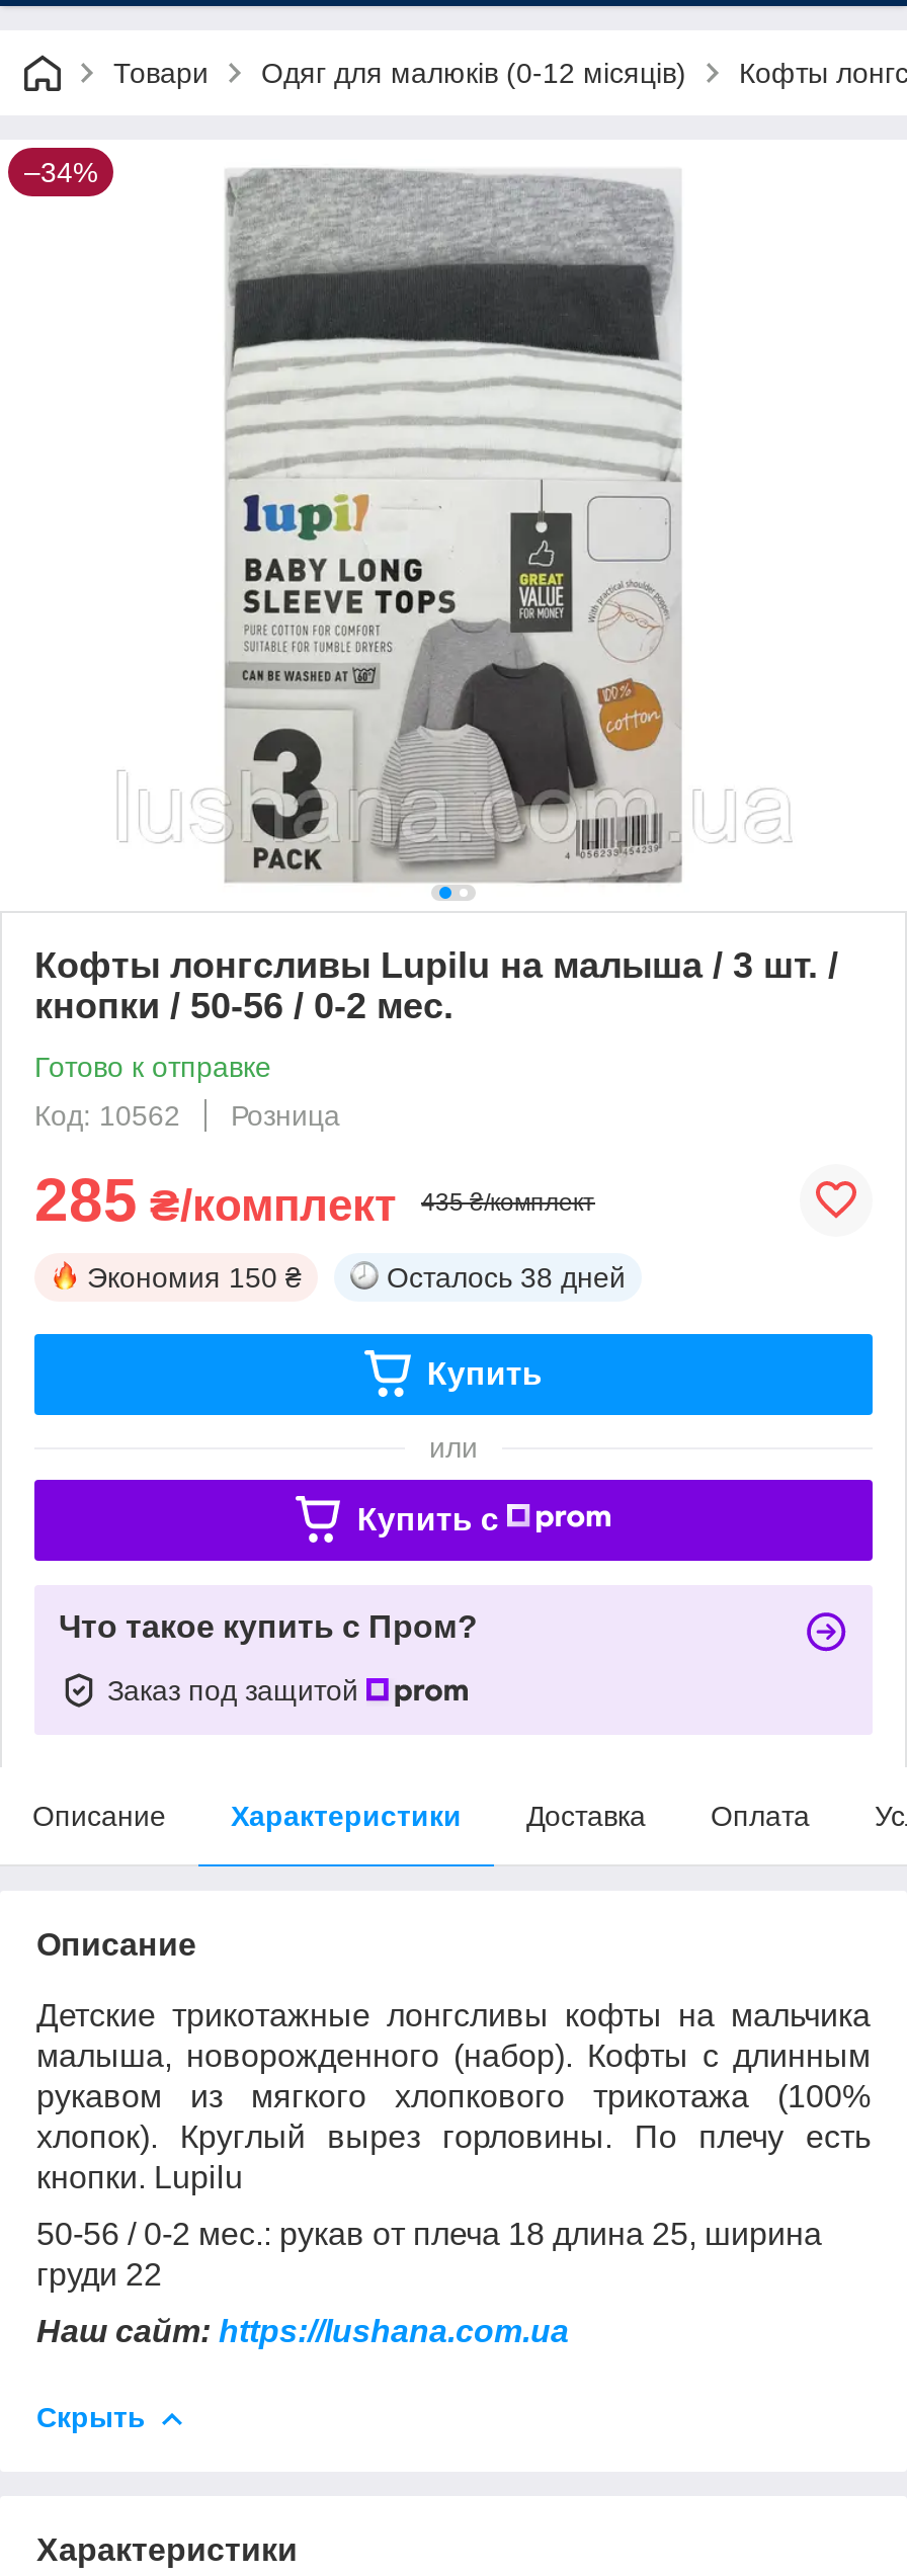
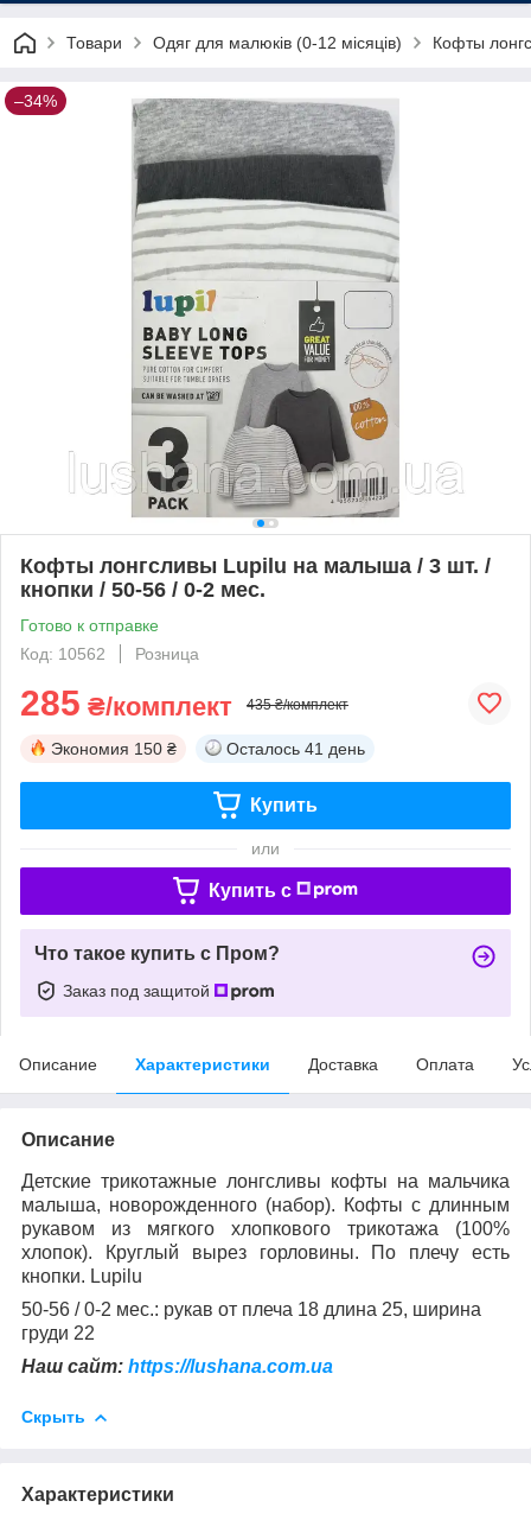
[387,1261,626,1293] Осталось 38 дней -> [226,739,365,758] Осталось 41 день

